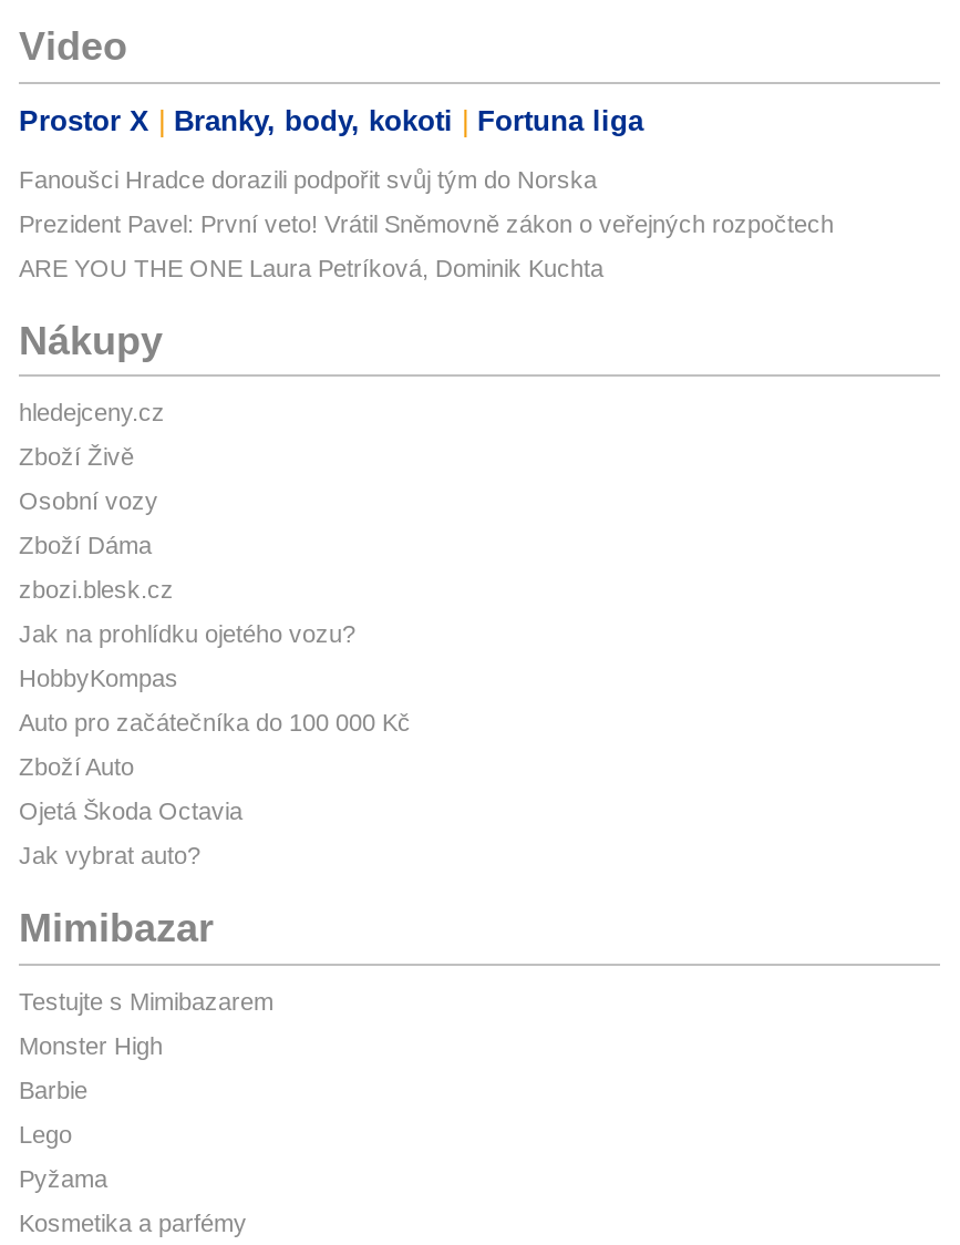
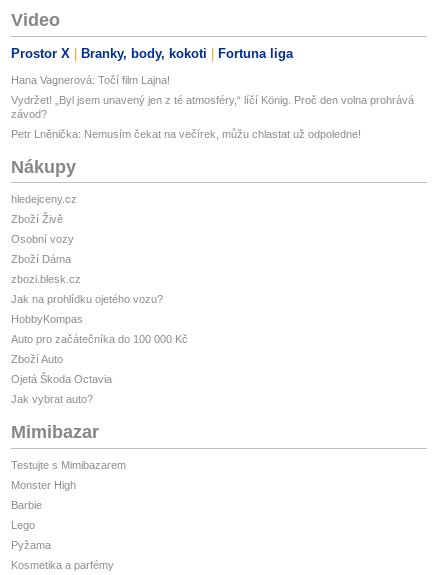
[19,165,597,192] Fanoušci Hradce dorazili podpořit svůj tým do Norska -> [11,74,170,86] Hana Vagnerová: Točí film Lajna!
[19,210,834,236] Prezident Pavel: První veto! Vrátil Sněmovně zákon o veřejných rozpočtech -> [11,94,414,120] Vydržet! „Byl jsem unavený jen z té atmosféry,“ líčí König. Proč den volna prohrává | závod?
[19,254,603,281] ARE YOU THE ONE Laura Petríková, Dominik Kuchta -> [11,128,361,140] Petr Lněnička: Nemusím čekat na večírek, můžu chlastat už odpoledne!

